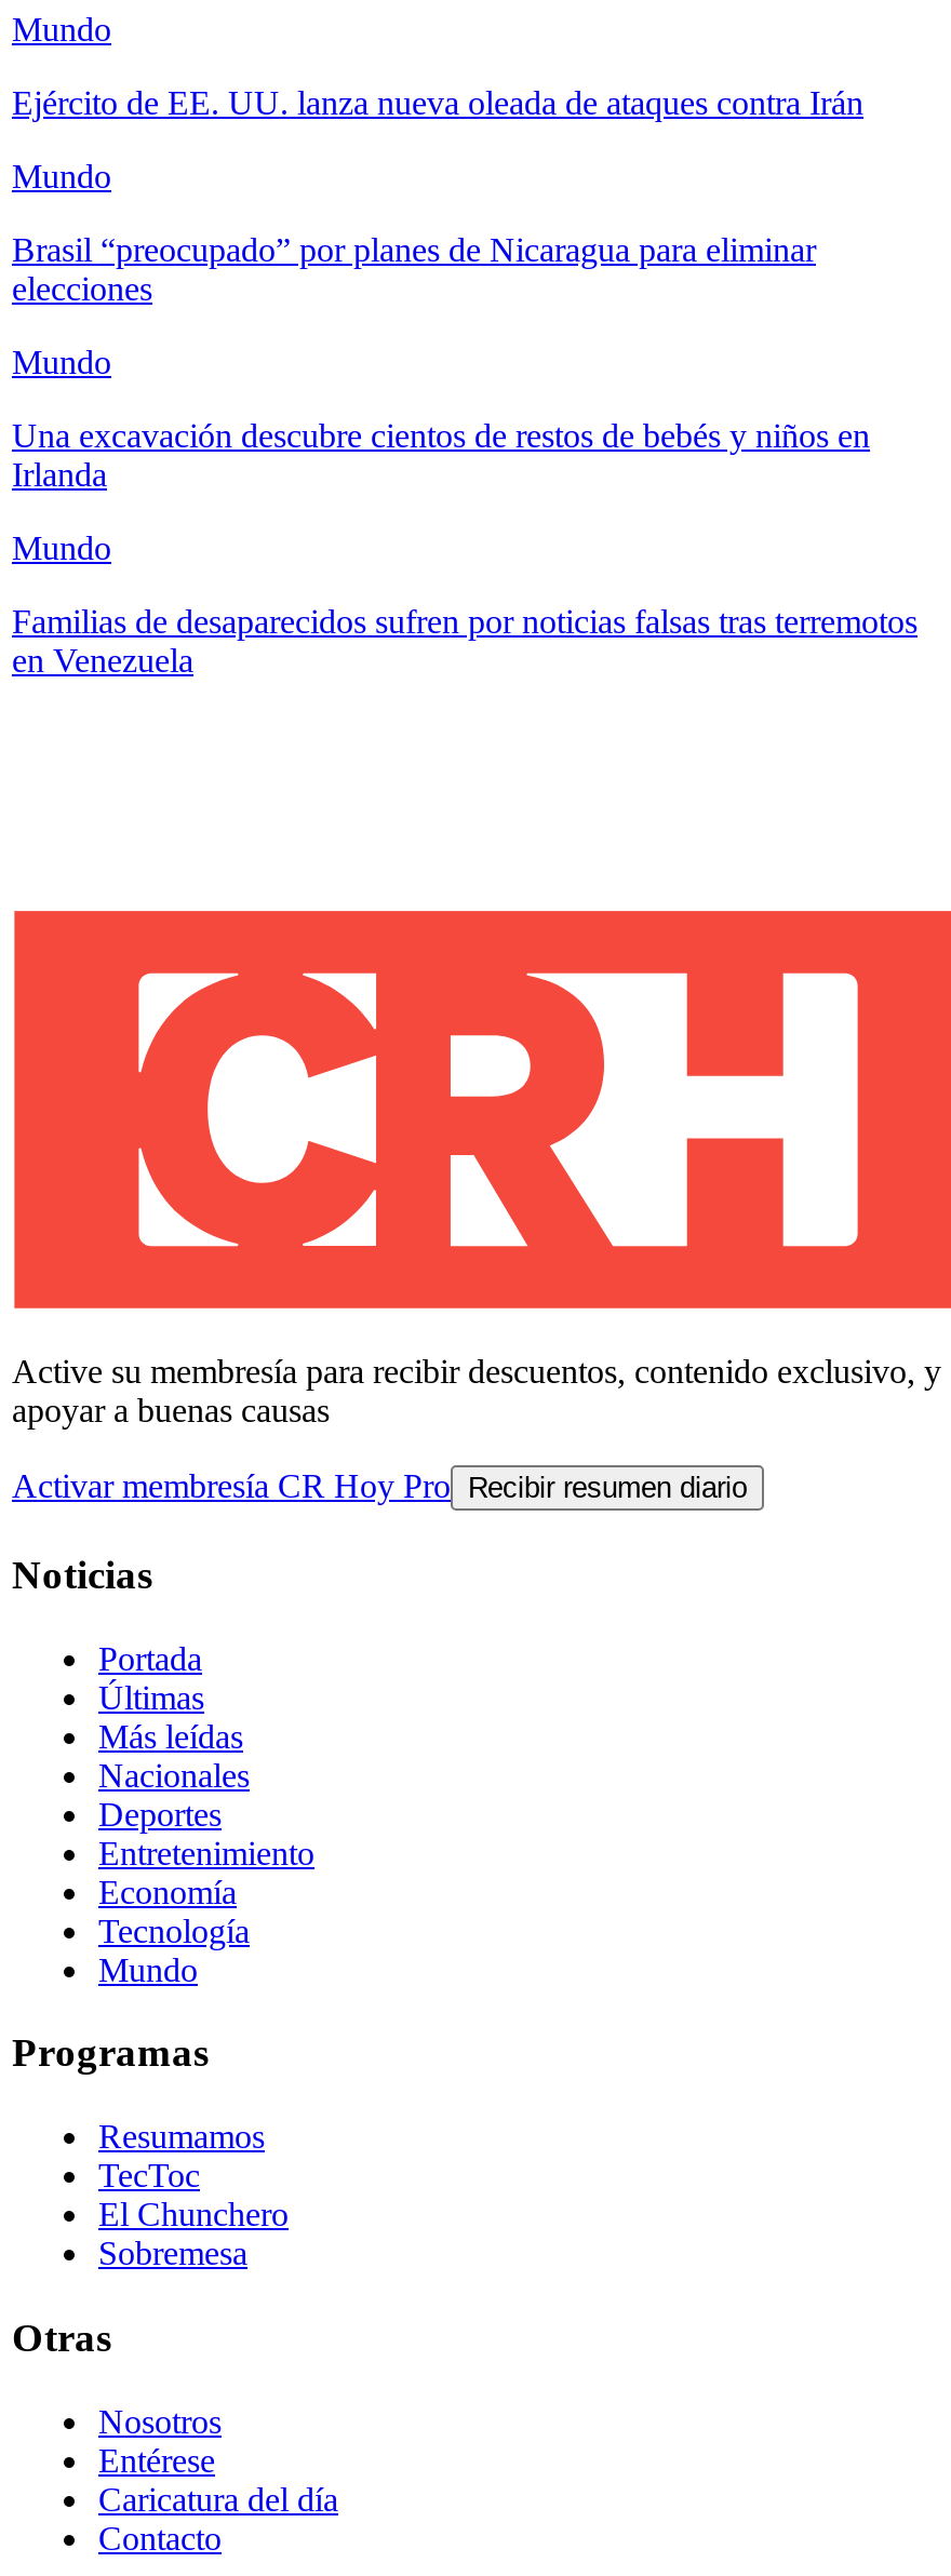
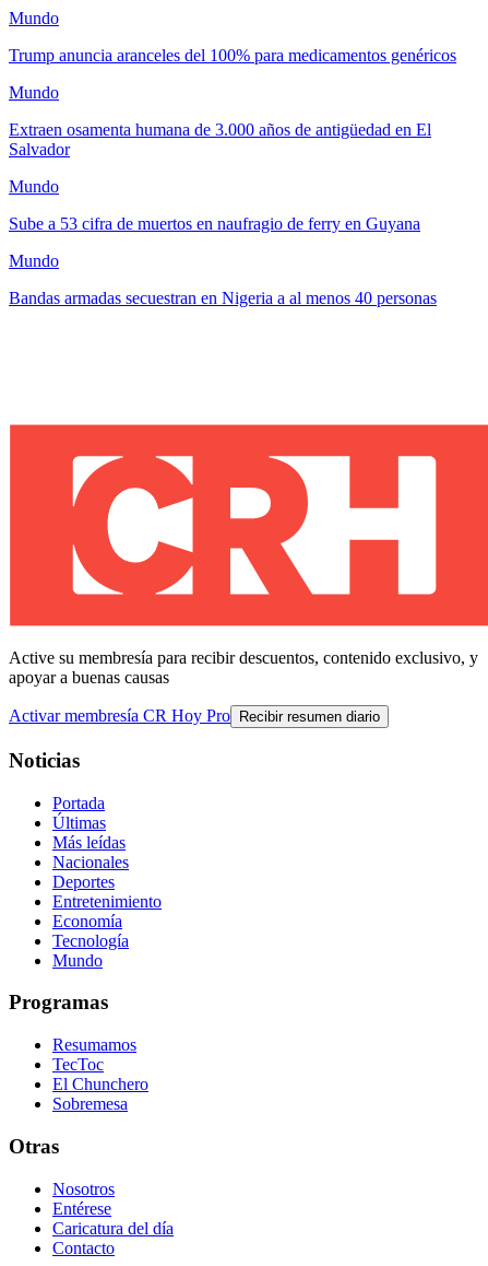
[12,85,863,121] Ejército de EE. UU. lanza nueva oleada de ataques contra Irán -> [9,46,456,65] Trump anuncia aranceles del 100% para medicamentos genéricos
[12,232,816,307] Brasil “preocupado” por planes de Nicaragua para eliminar | elecciones -> [9,120,431,159] Extraen osamenta humana de 3.000 años de antigüedad en El | Salvador
[12,418,870,493] Una excavación descubre cientos de restos de bebés y niños en | Irlanda -> [9,214,420,233] Sube a 53 cifra de muertos en naufragio de ferry en Guyana
[12,603,917,679] Familias de desaparecidos sufren por noticias falsas tras terremotos | en Venezuela -> [9,289,437,307] Bandas armadas secuestran en Nigeria a al menos 40 personas

